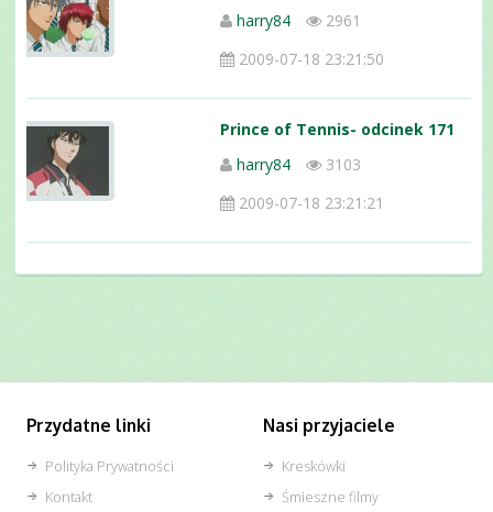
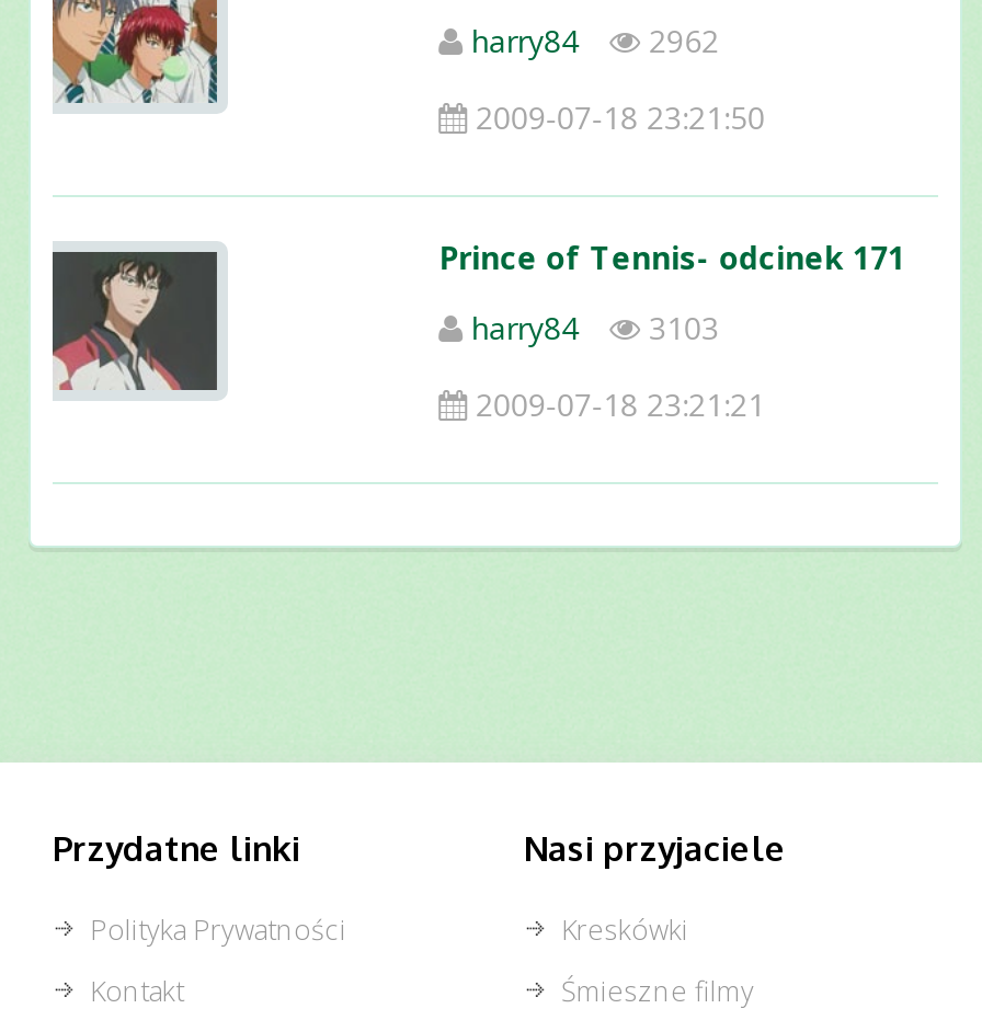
[237,10,361,31] harry84 2961 -> [471,20,719,61] harry84 2962

